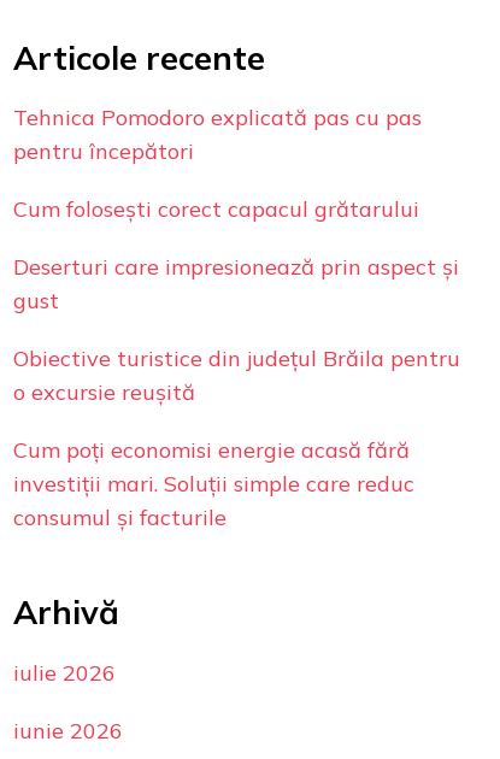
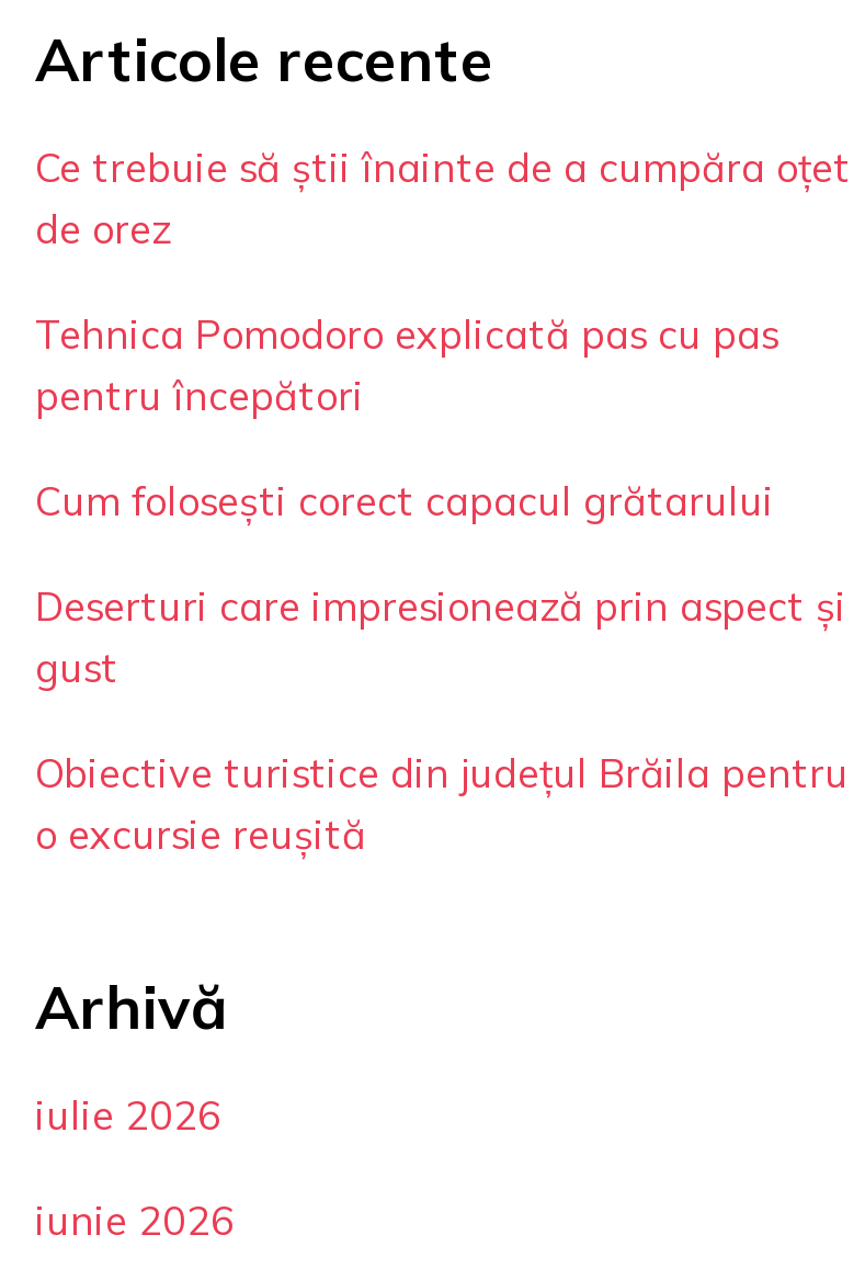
none -> [35,143,851,255] Ce trebuie să știi înainte de a cumpăra oțet | de orez
moved [13,104,460,406] -> [35,310,849,860]: Tehnica Pomodoro explicată pas cu pas | pentru începători | Cum folosești corect capacul grătarului | Deserturi care impresionează prin aspect și | gust | Obiective turistice din județul Brăila pentru | o excursie reușită
[13,436,414,532] Cum poți economisi energie acasă fără | investiții mari. Soluții simple care reduc | consumul și facturile -> none

